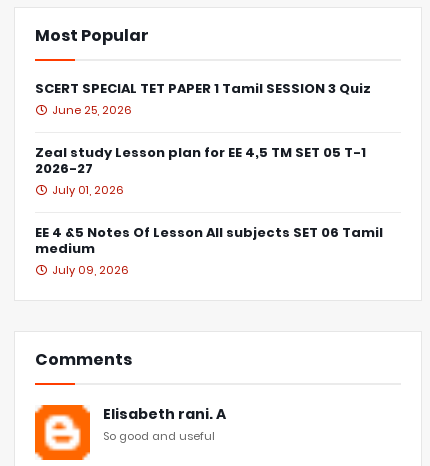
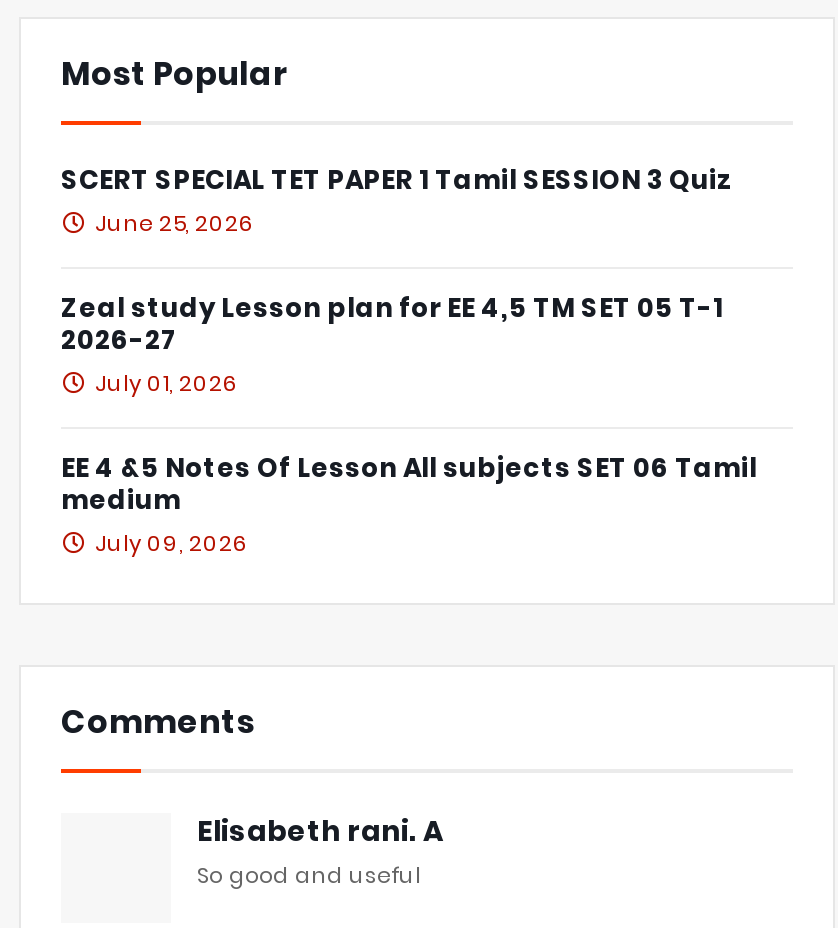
[34,404,91,461] [image] -> none

